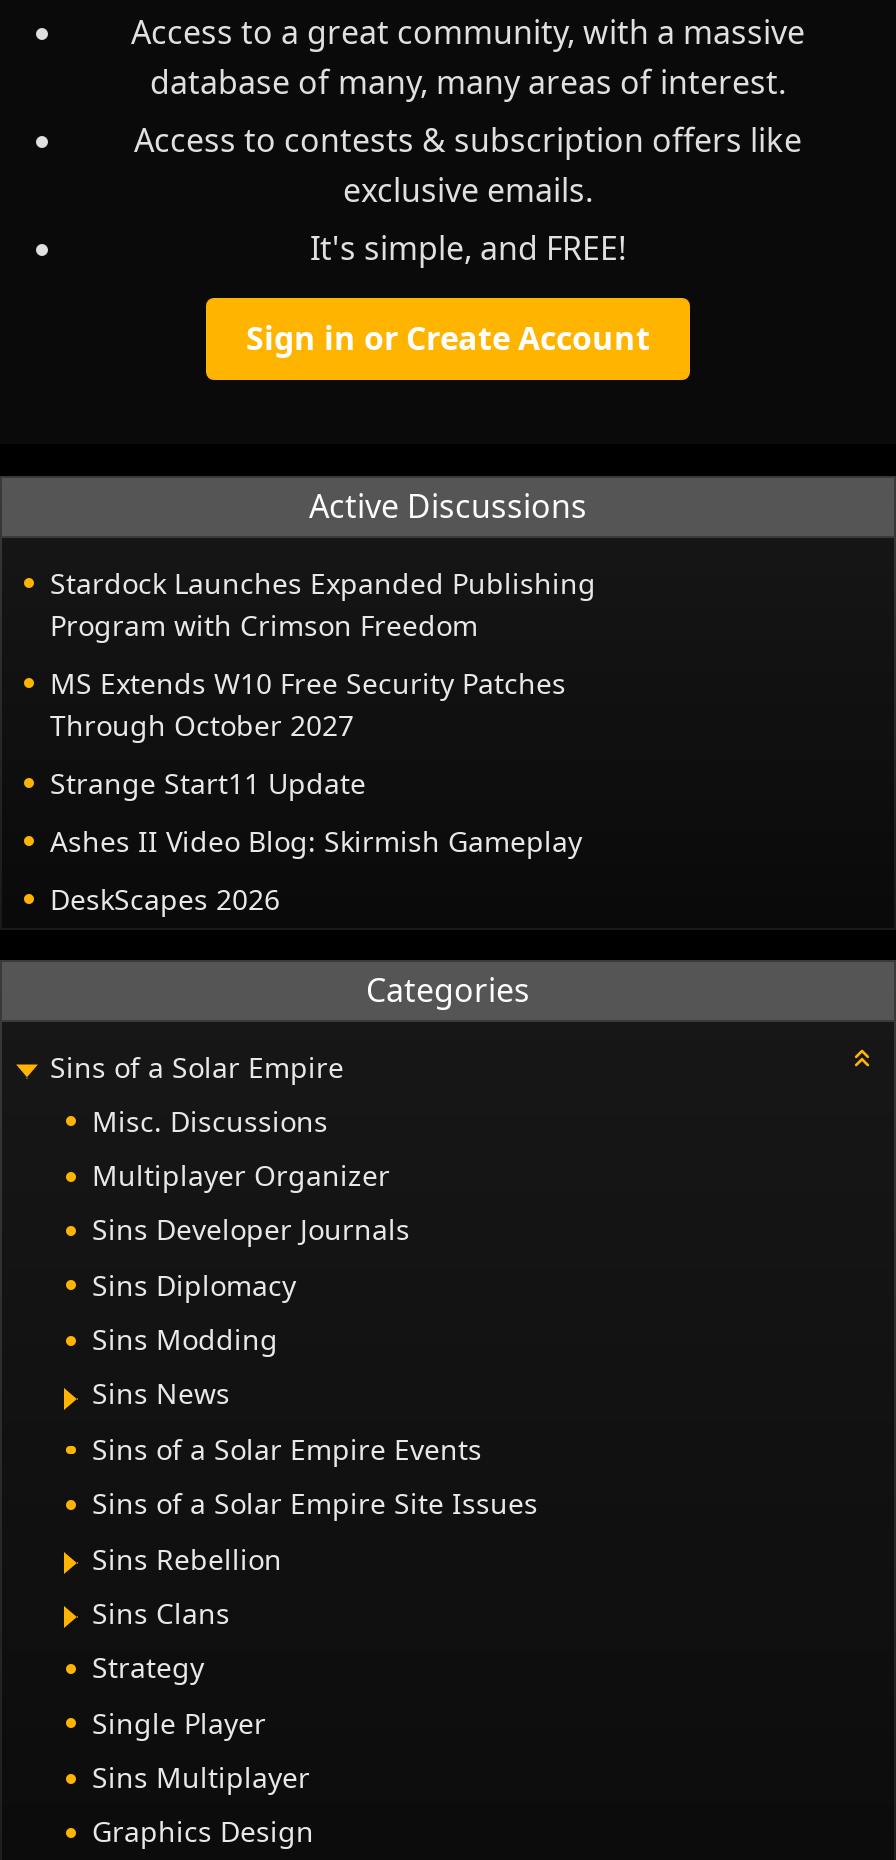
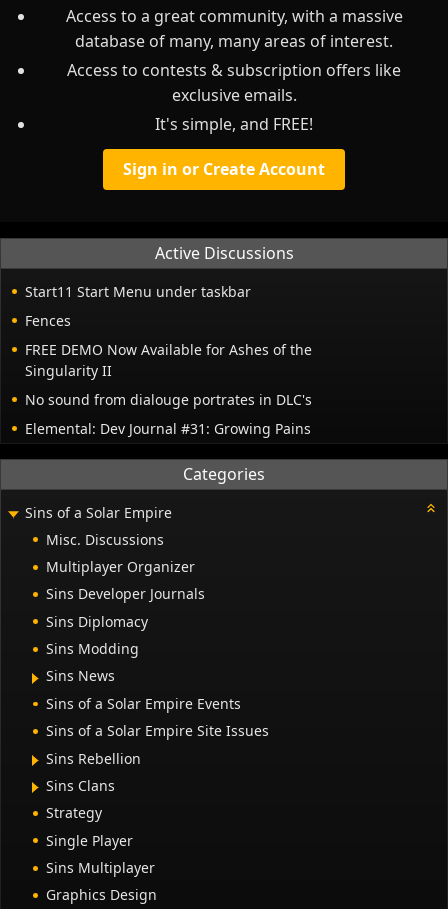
[50,564,596,644] Stardock Launches Expanded Publishing | Program with Crimson Freedom -> [25,282,251,301] Start11 Start Menu under taskbar
[50,664,566,744] MS Extends W10 Free Security Patches | Through October 2027 -> [25,311,71,330] Fences
[50,764,366,802] Strange Start11 Update -> [25,340,312,380] FREE DEMO Now Available for Ashes of the | Singularity II
[50,822,582,860] Ashes II Video Blog: Skirmish Gameplay -> [25,390,312,409] No sound from dialouge portrates in DLC's
[50,880,280,918] DeskScapes 2026 -> [25,419,311,438] Elemental: Dev Journal #31: Growing Pains

